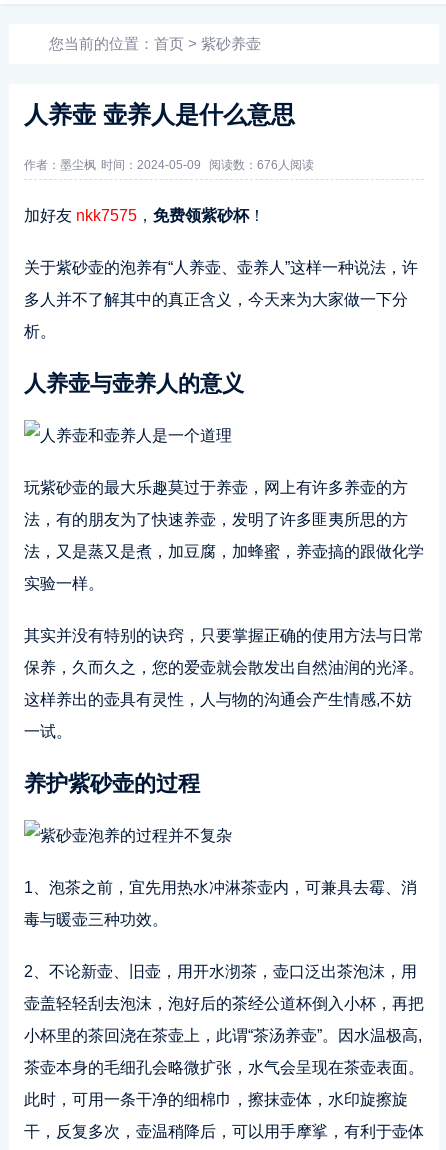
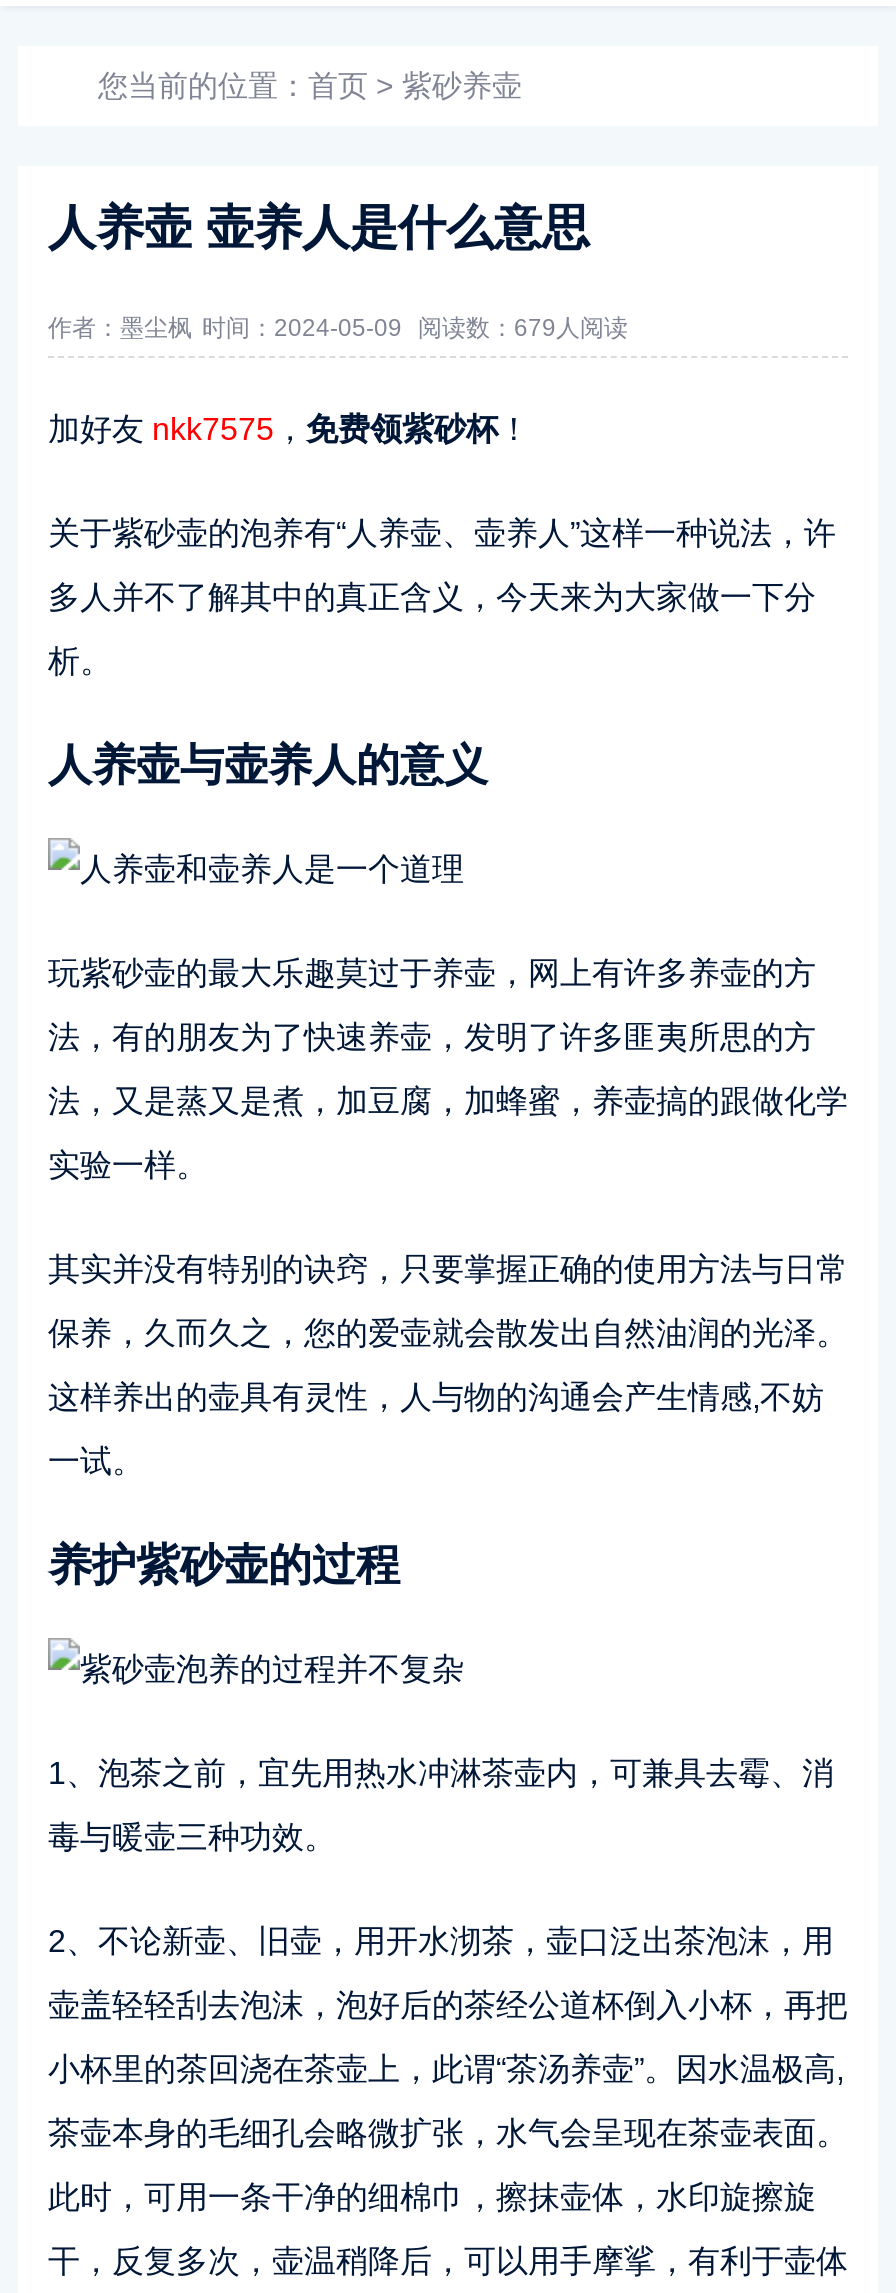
[24,158,314,172] 作者：墨尘枫 时间：2024-05-09 阅读数：676人阅读 -> [48,314,628,342] 作者：墨尘枫 时间：2024-05-09 阅读数：679人阅读

